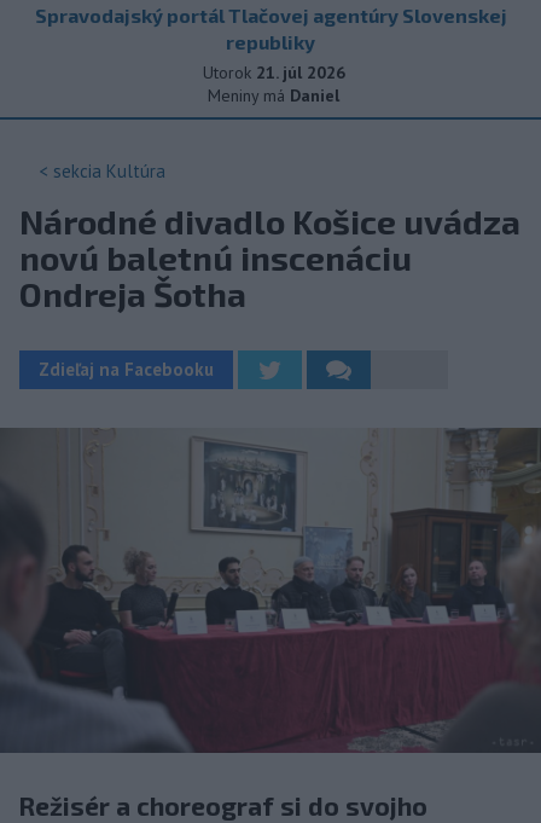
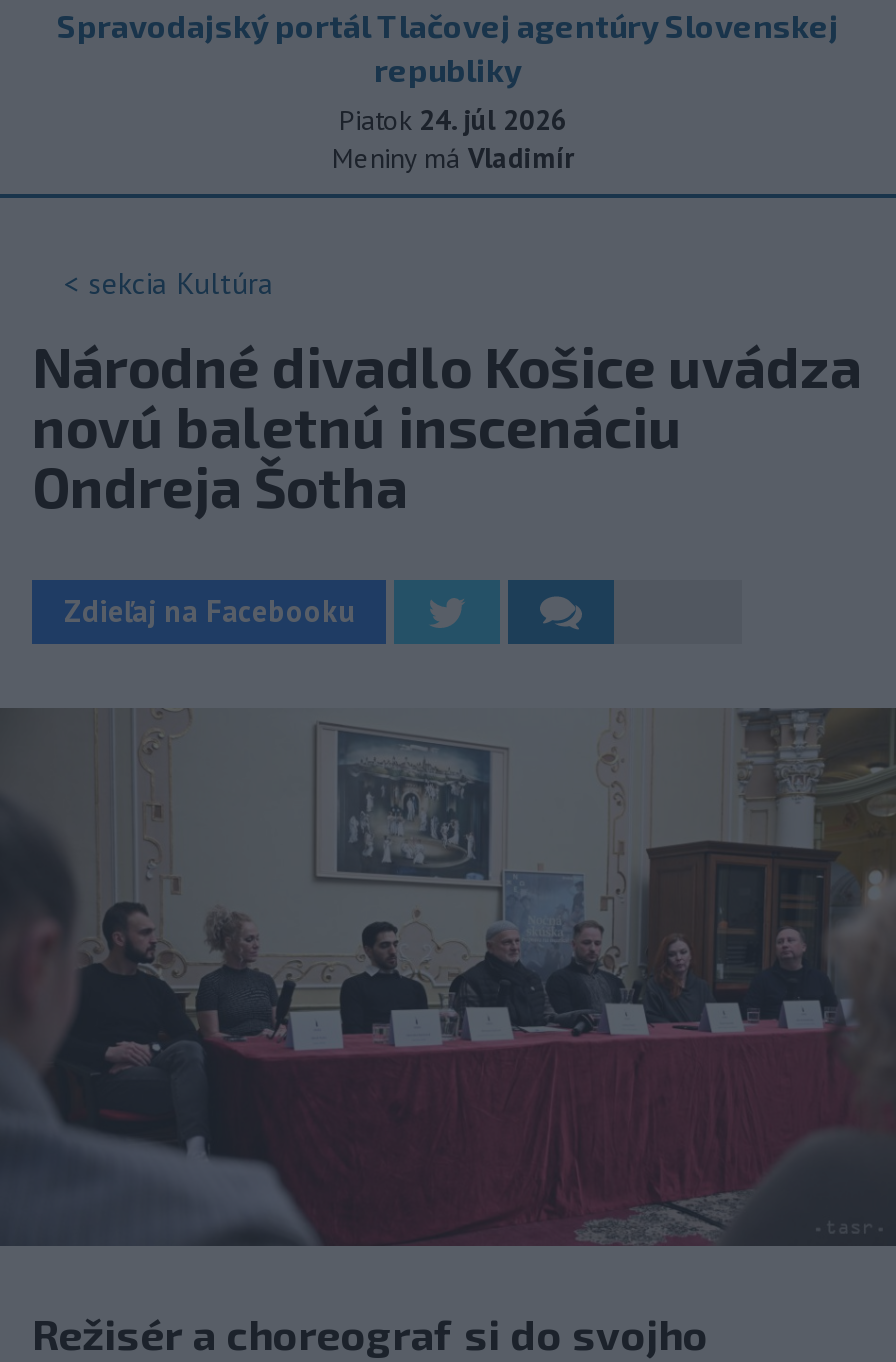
[202,62,345,83] Utorok 21. júl 2026 -> [339,102,567,138] Piatok 24. júl 2026
[208,85,339,106] Meniny má Daniel -> [332,140,574,176] Meniny má Vladimír

